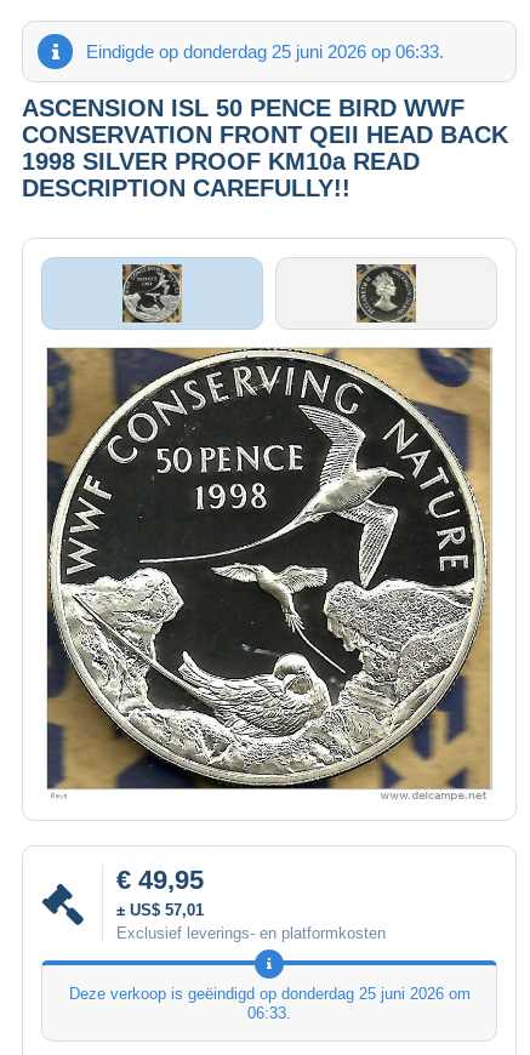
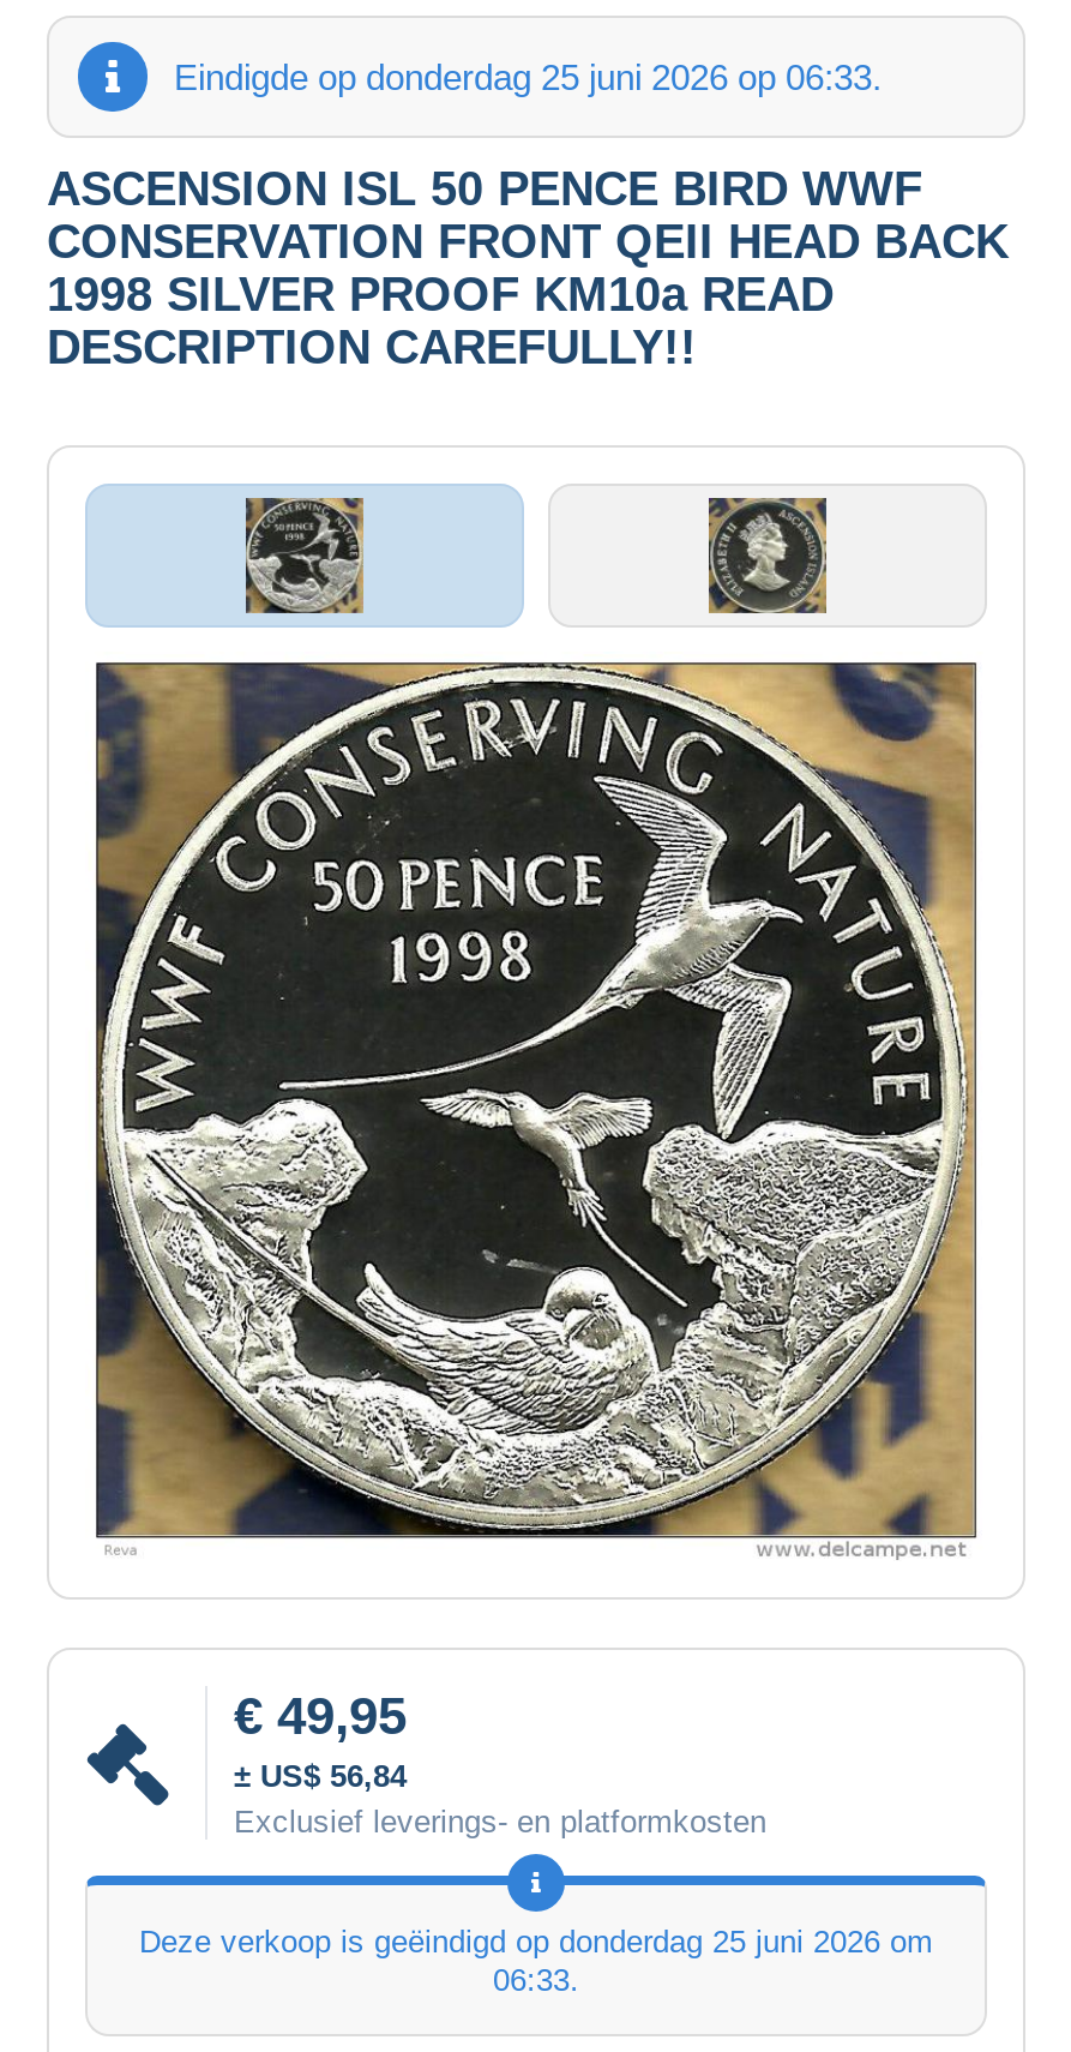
[116,901,204,919] ± US$ 57,01 -> [234,1758,407,1794] ± US$ 56,84

